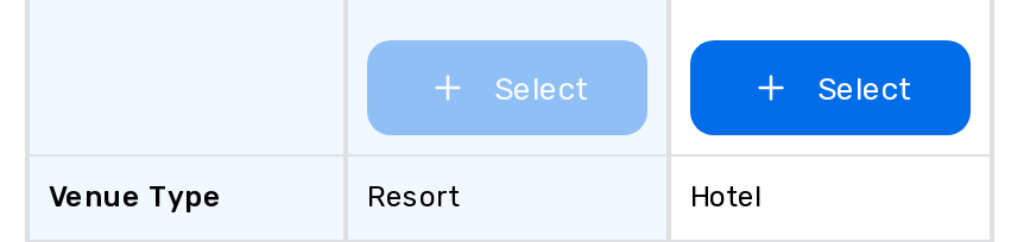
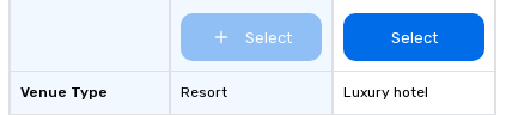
[690,180,762,214] Hotel -> [343,84,428,101] Luxury hotel

